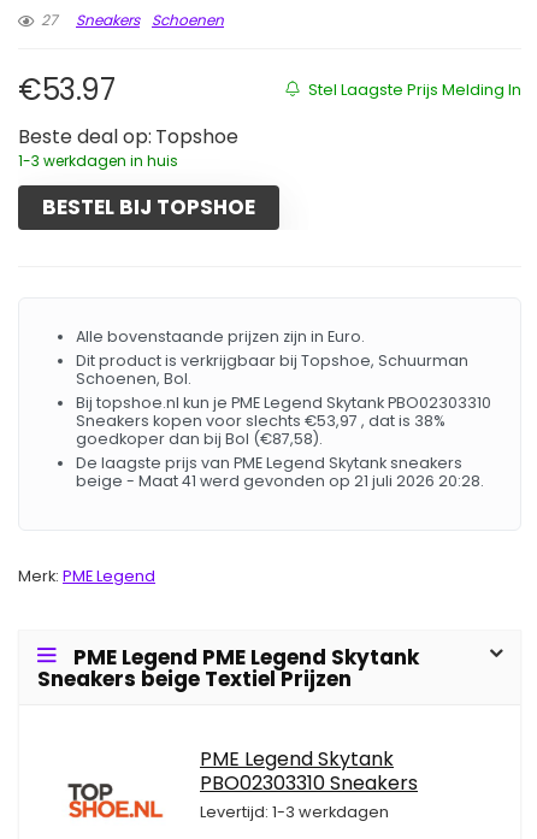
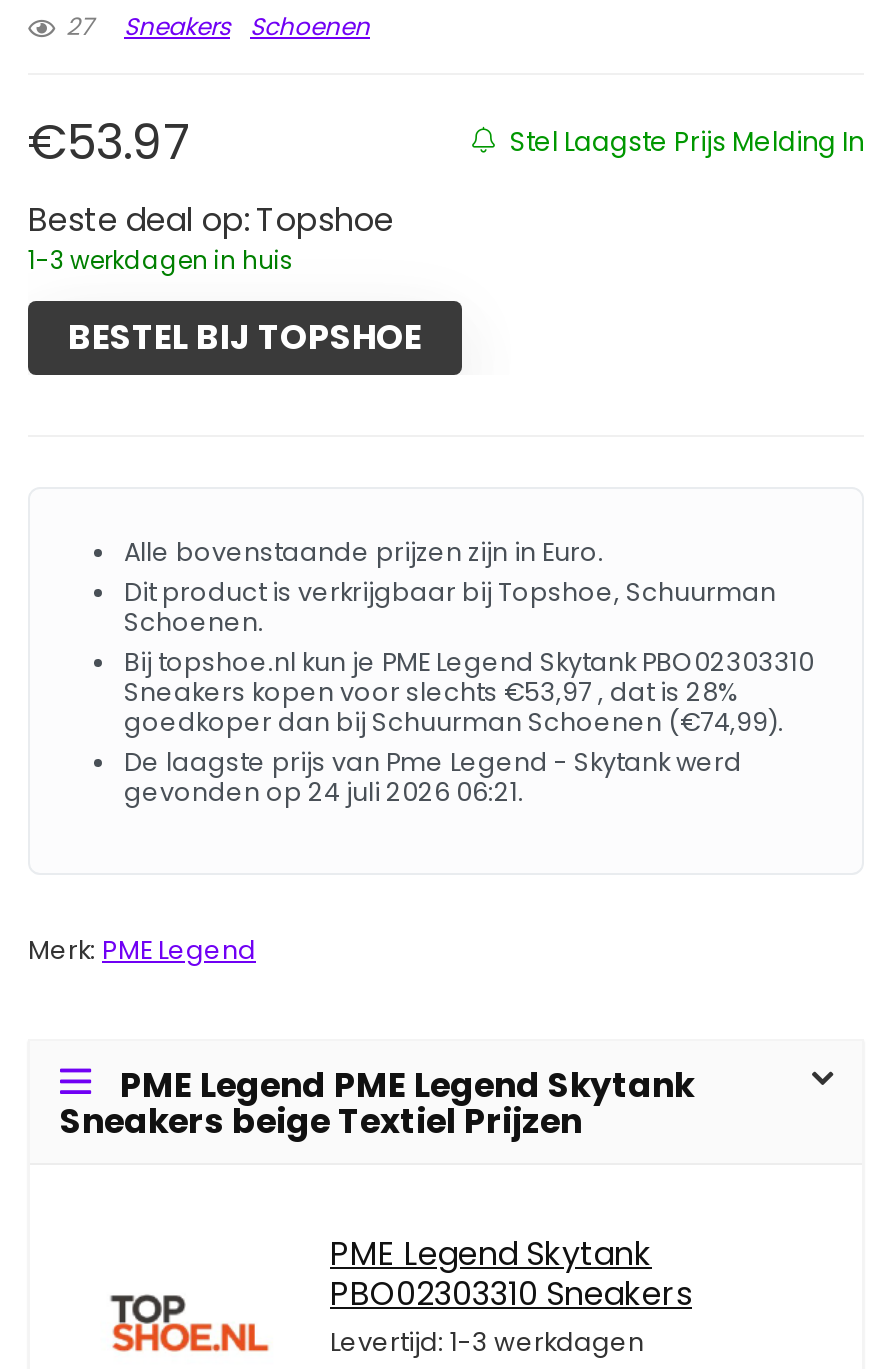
[76,368,191,389] Schoenen, Bol. -> [124,605,264,639] Schoenen.
[76,410,484,491] Sneakers kopen voor slechts €53,97 , dat is 38% | goedkoper dan bij Bol (€87,58). | De laagste prijs van PME Legend Skytank sneakers | beige - Maat 41 werd gevonden op 21 juli 2026 20:28. -> [124,675,784,809] Sneakers kopen voor slechts €53,97 , dat is 28% | goedkoper dan bij Schuurman Schoenen (€74,99). | De laagste prijs van Pme Legend - Skytank werd | gevonden op 24 juli 2026 06:21.

